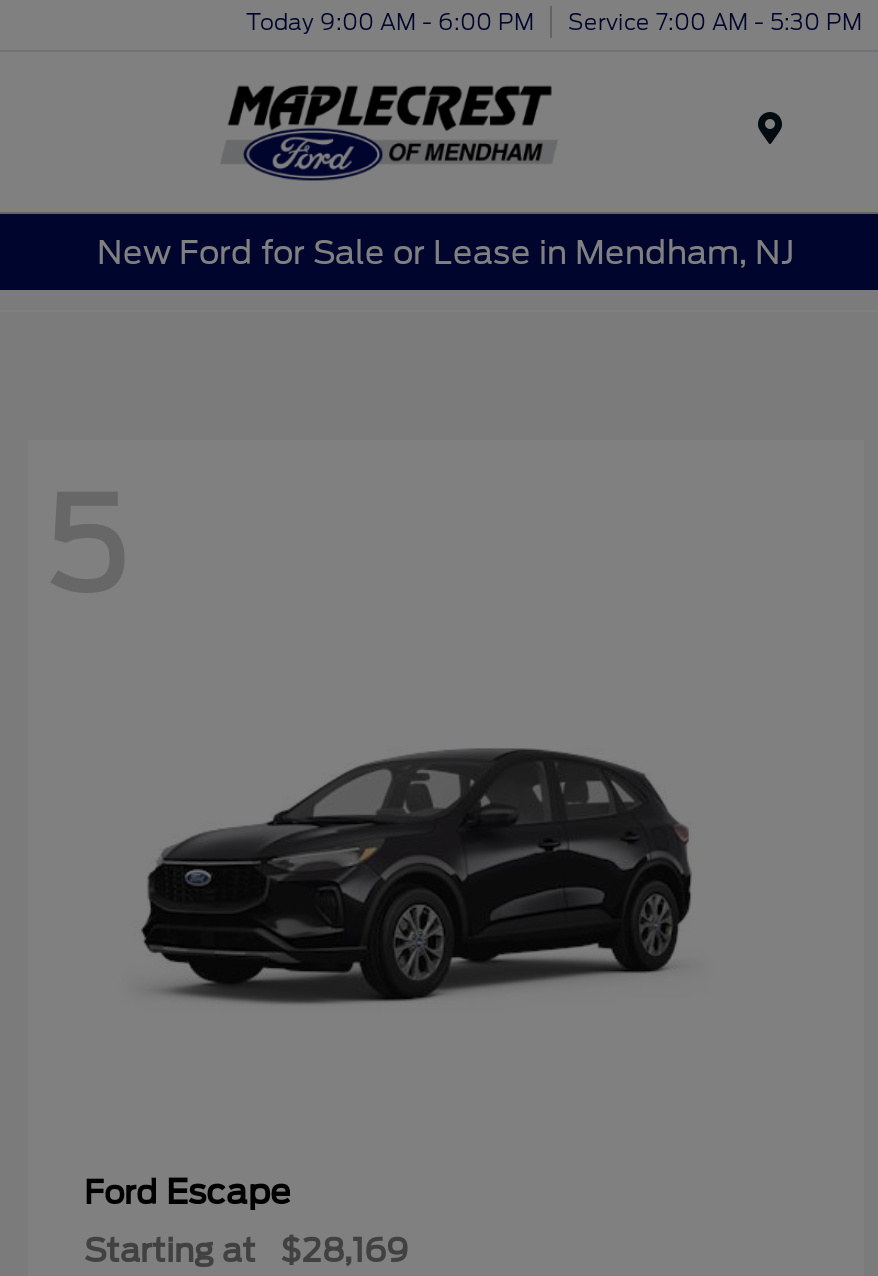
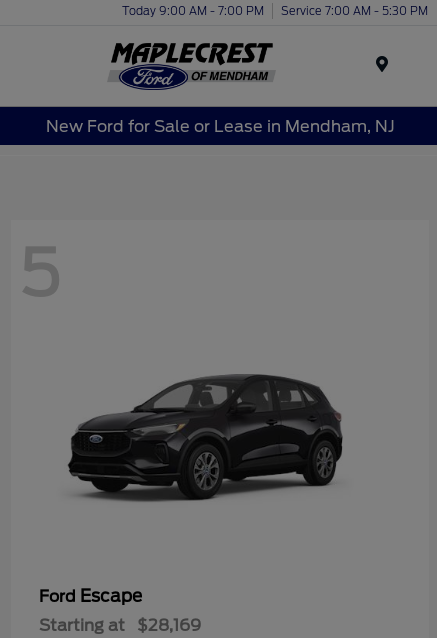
[246,7,862,35] Today 9:00 AM - 6:00 PM Service 7:00 AM - 5:30 PM -> [122,3,428,17] Today 9:00 AM - 7:00 PM Service 7:00 AM - 5:30 PM

